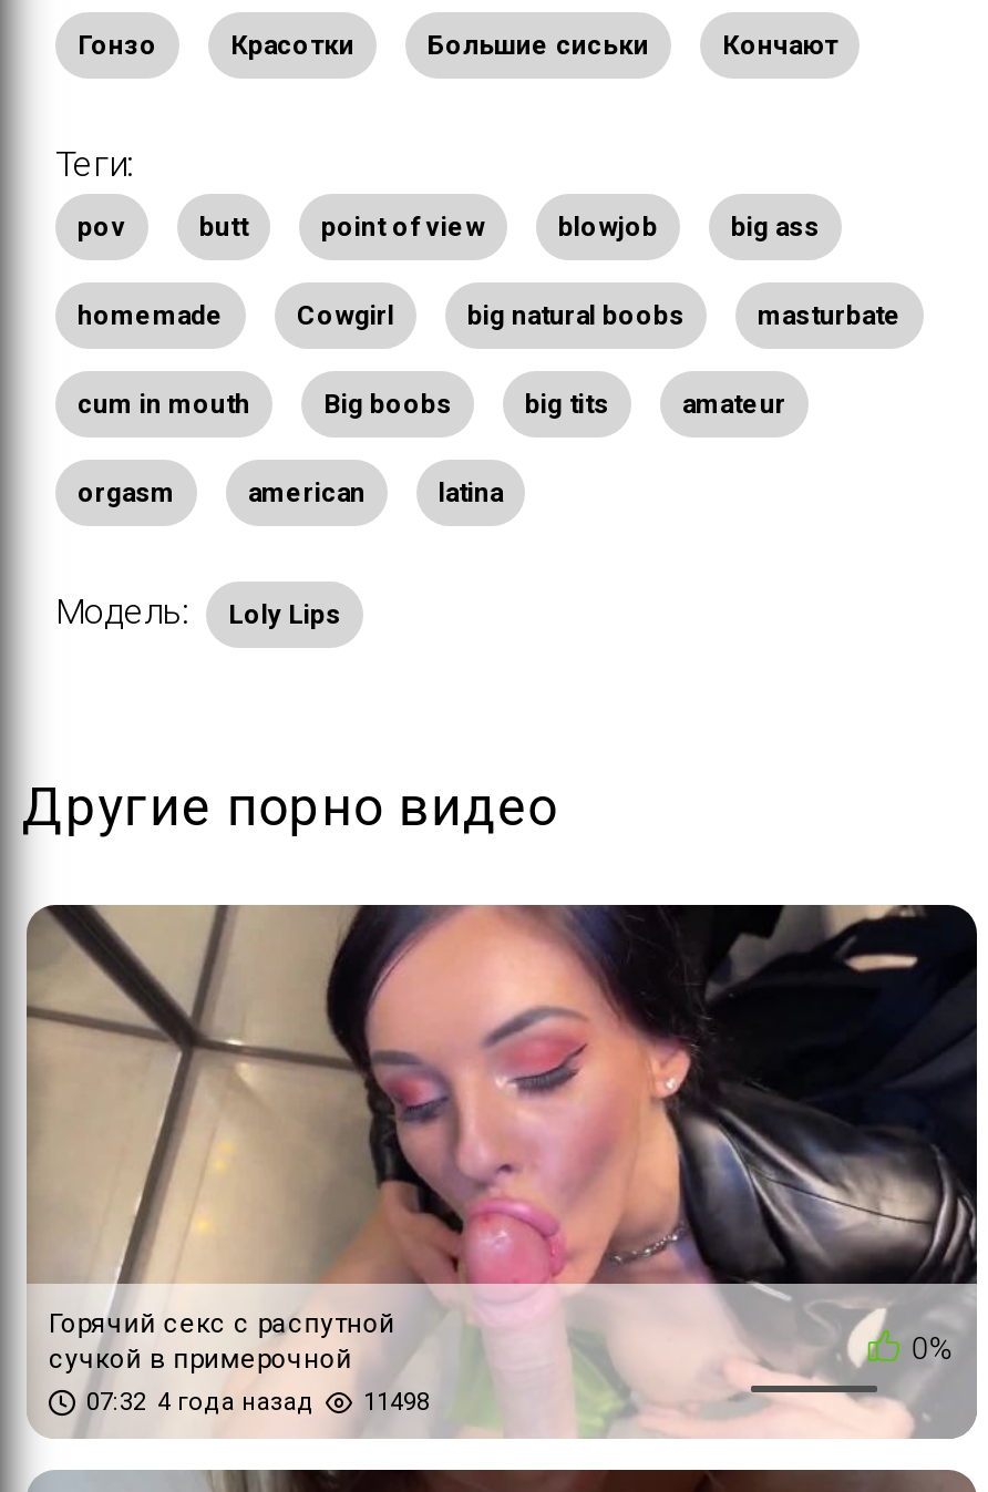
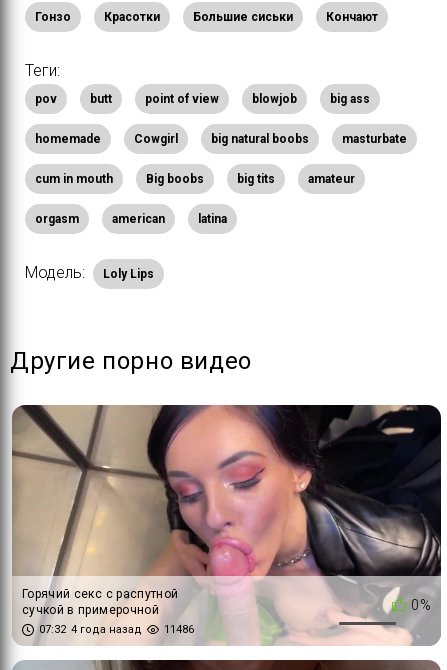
[86,1388,430,1417] 07:32 4 года назад 11498 -> [39,623,194,636] 07:32 4 года назад 11486

